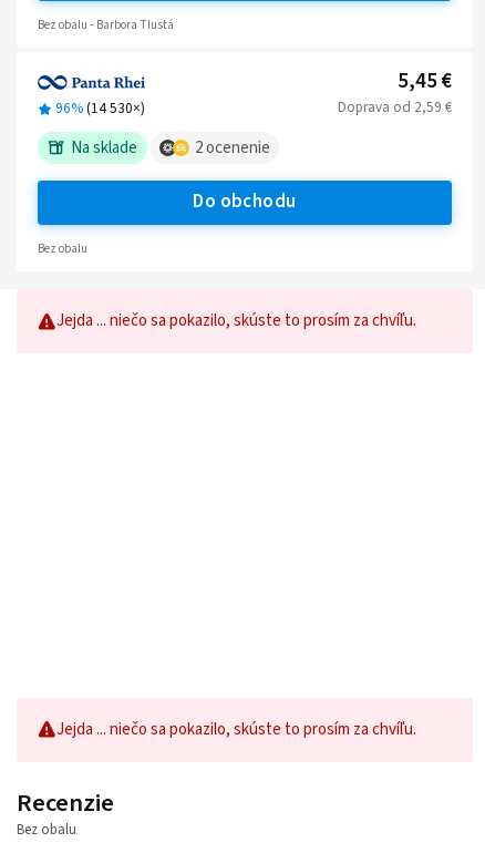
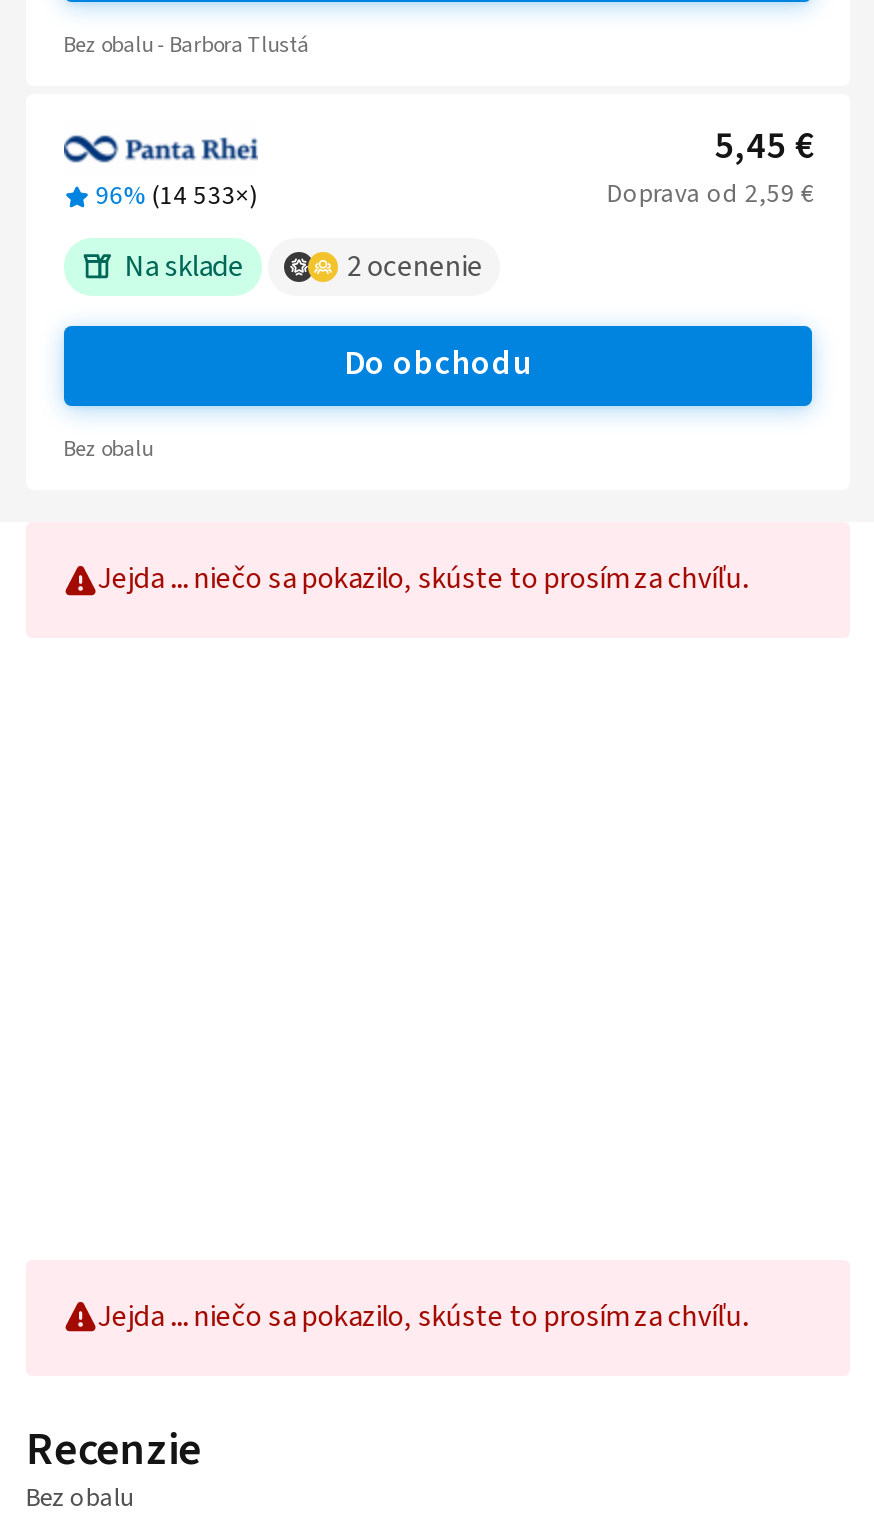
[55,99,145,119] 96% (14 530×) -> [96,179,258,215] 96% (14 533×)

